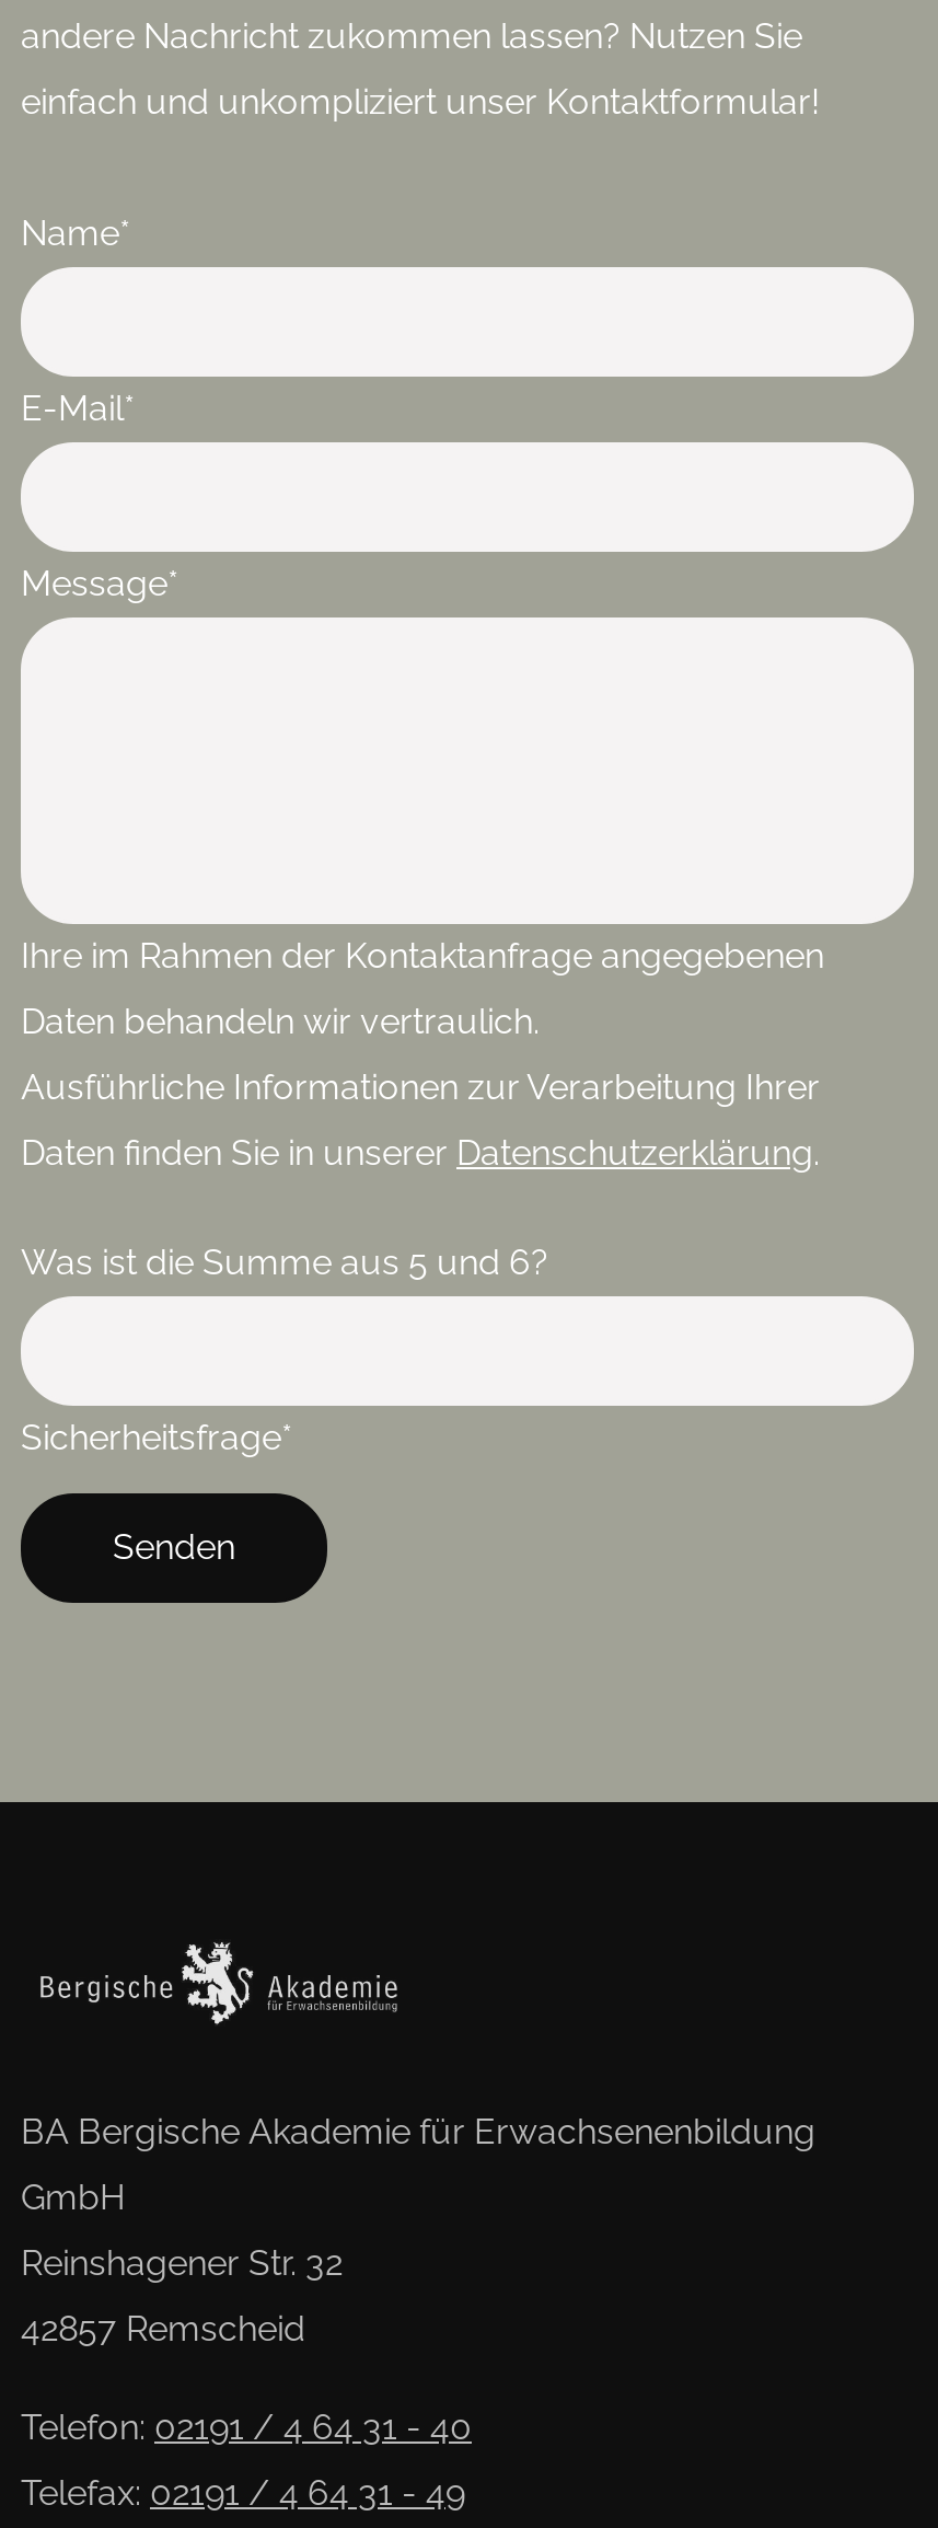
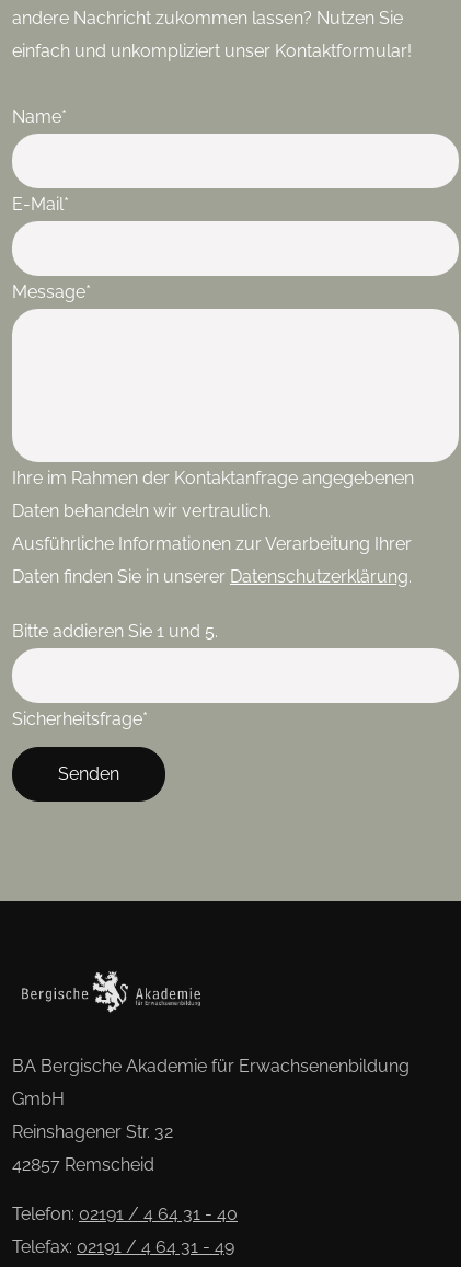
[21,1242,548,1283] Was ist die Summe aus 5 und 6? -> [12,621,218,642] Bitte addieren Sie 1 und 5.

